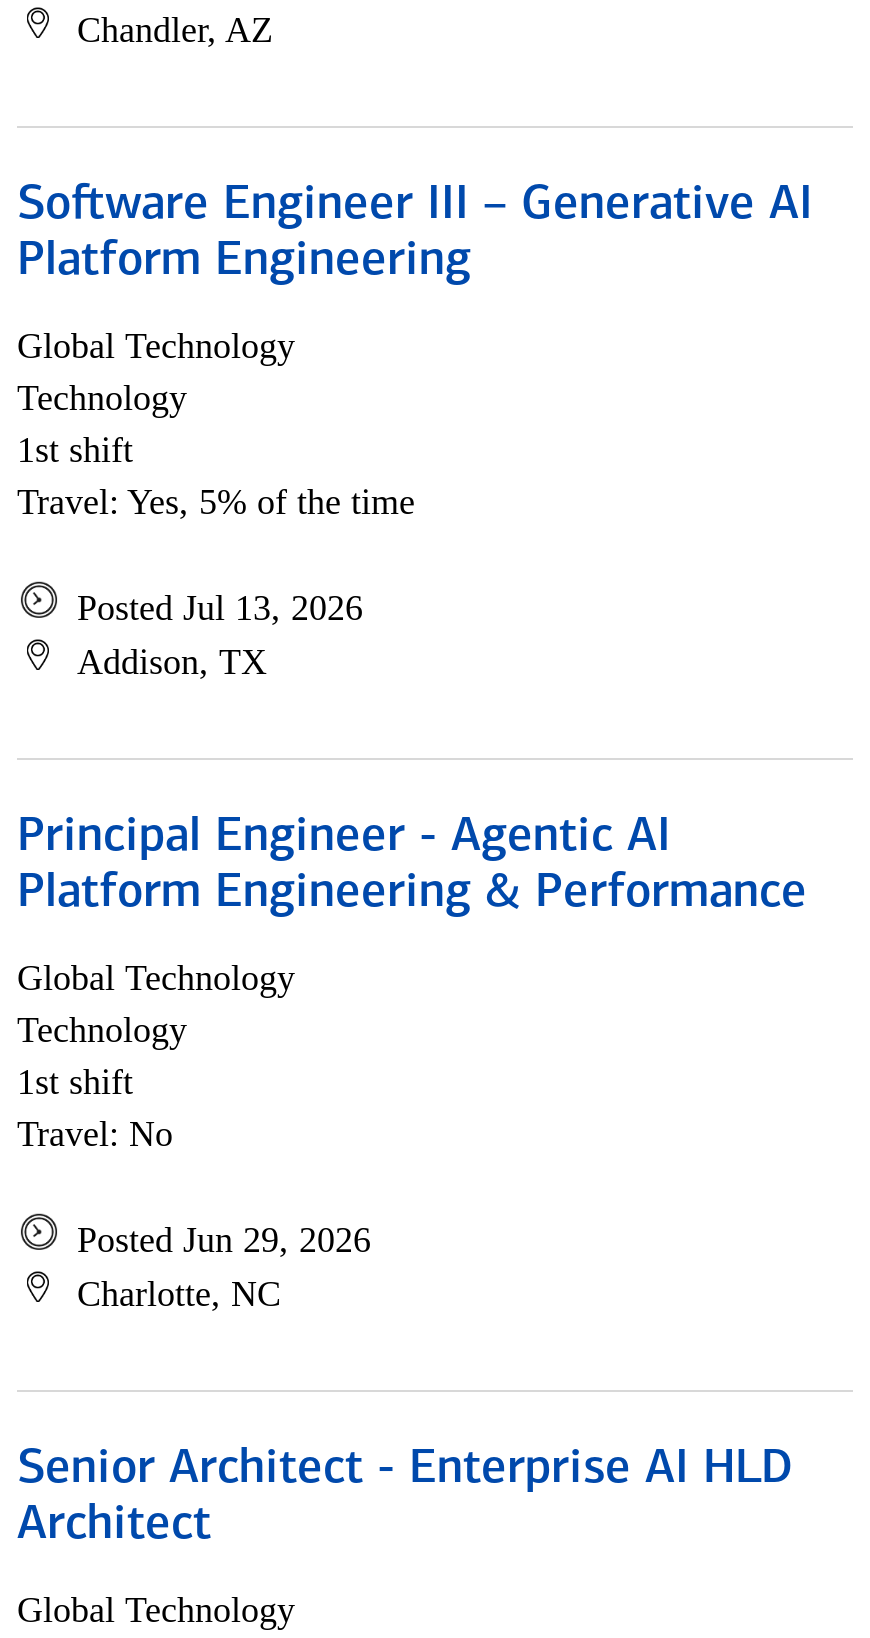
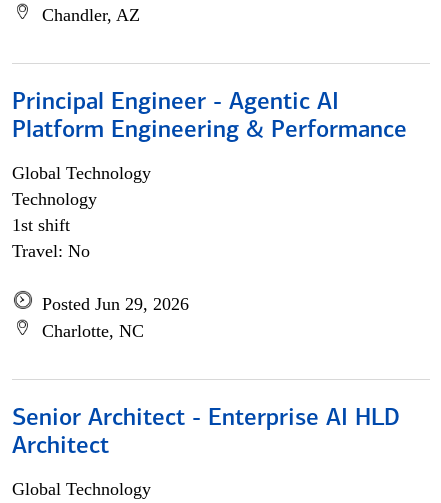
[17,182,813,682] Software Engineer III – Generative AI | Platform Engineering | Global Technology | Technology | 1st shift | Travel: Yes, 5% of the time | Posted Jul 13, 2026 | Addison, TX -> none

